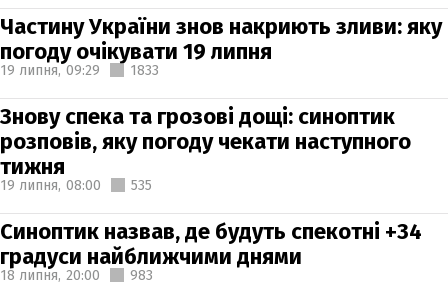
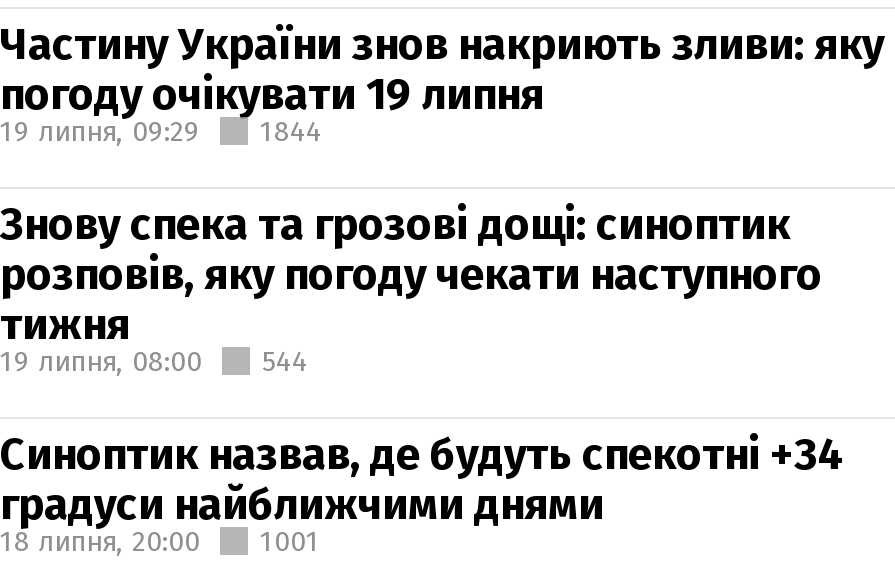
[0,61,159,78] 19 липня, 09:29 1833 -> [0,114,322,148] 19 липня, 09:29 1844
[0,176,152,193] 19 липня, 08:00 535 -> [0,344,308,378] 19 липня, 08:00 544
[0,266,153,283] 18 липня, 20:00 983 -> [0,524,320,558] 18 липня, 20:00 1001

